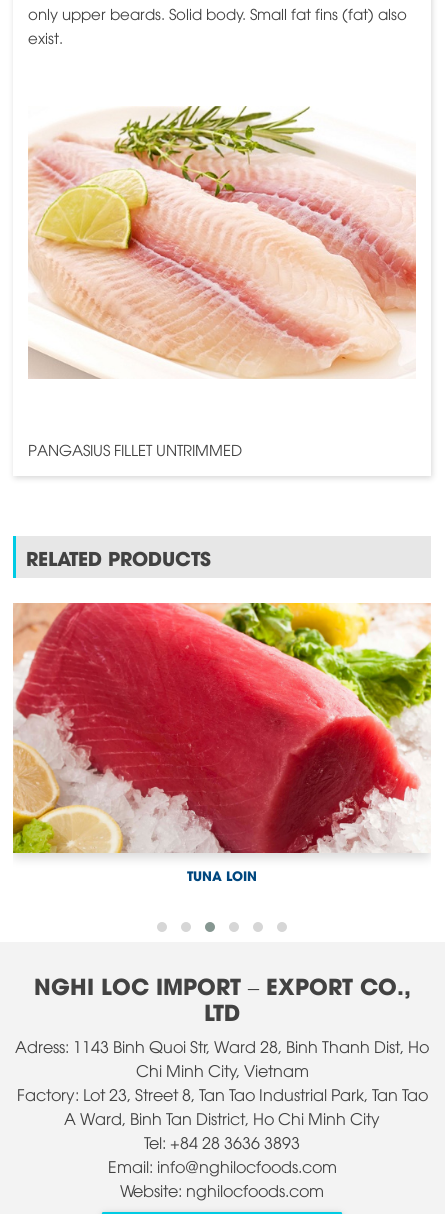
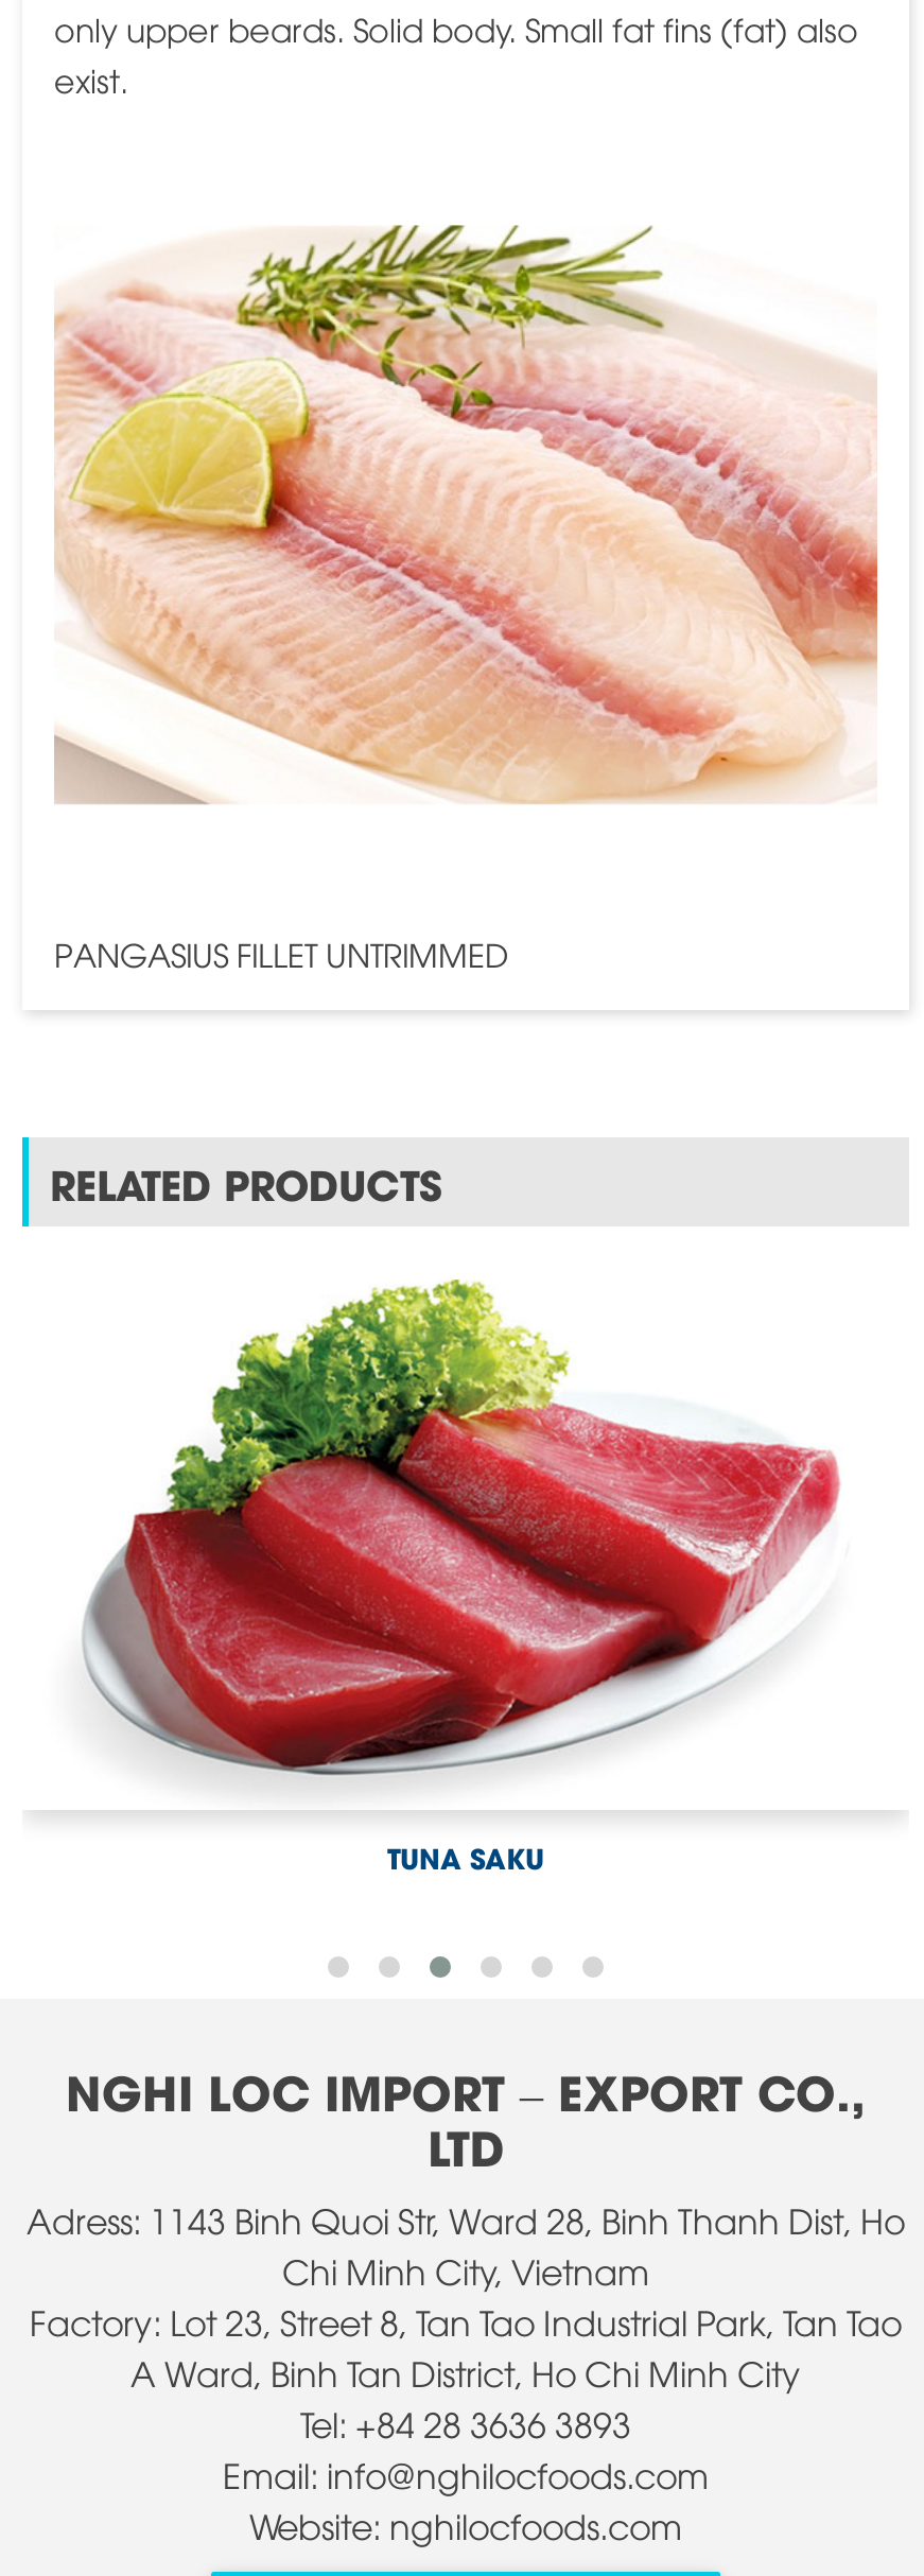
[12,602,432,884] [image] | TUNA LOIN -> [22,1280,909,1876] [image] | TUNA SAKU

